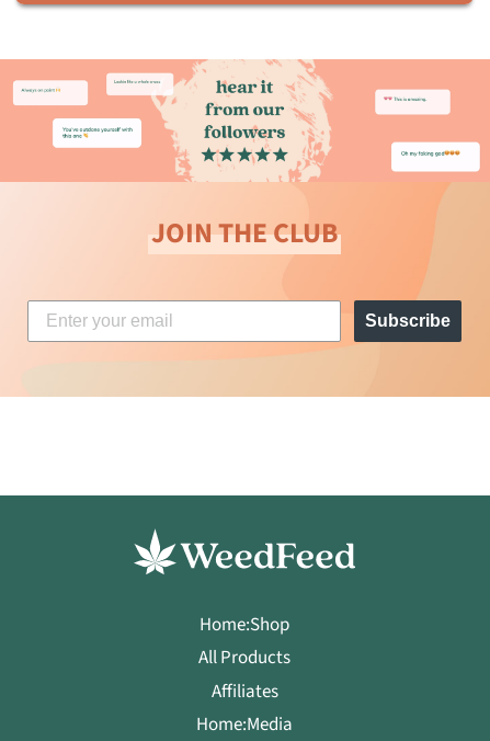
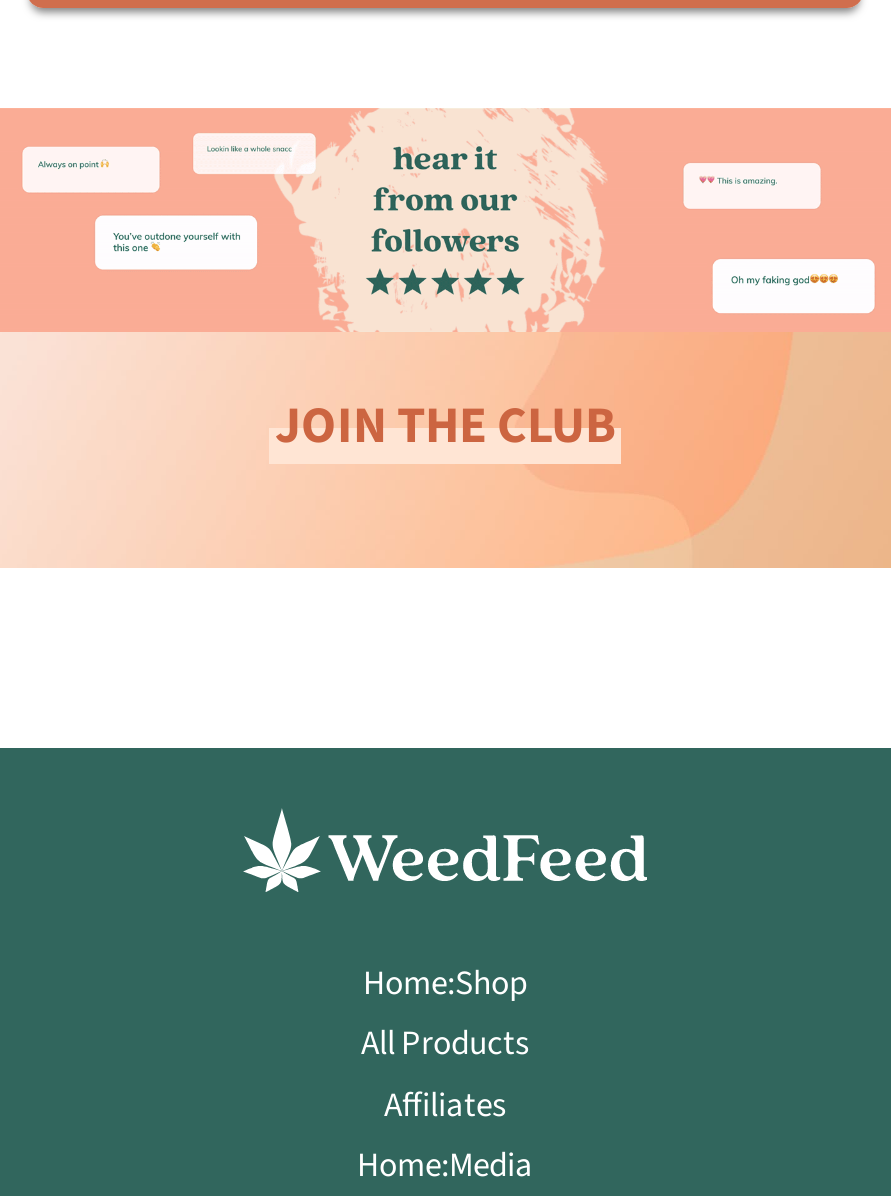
[26,299,463,366] [image] | Subscribe -> none

